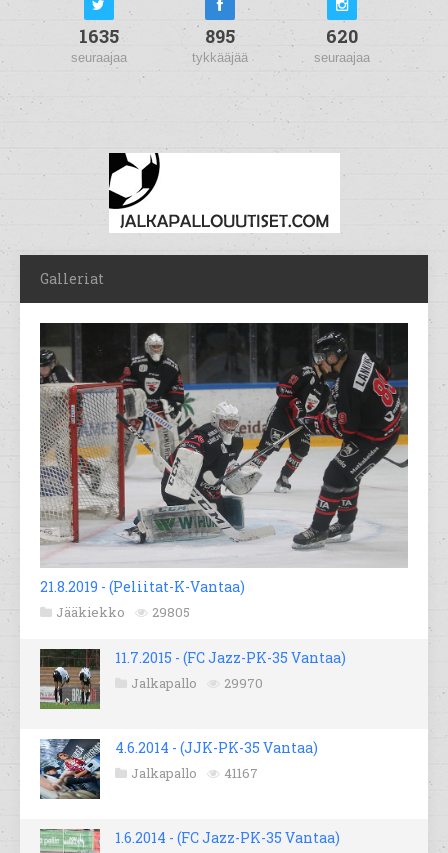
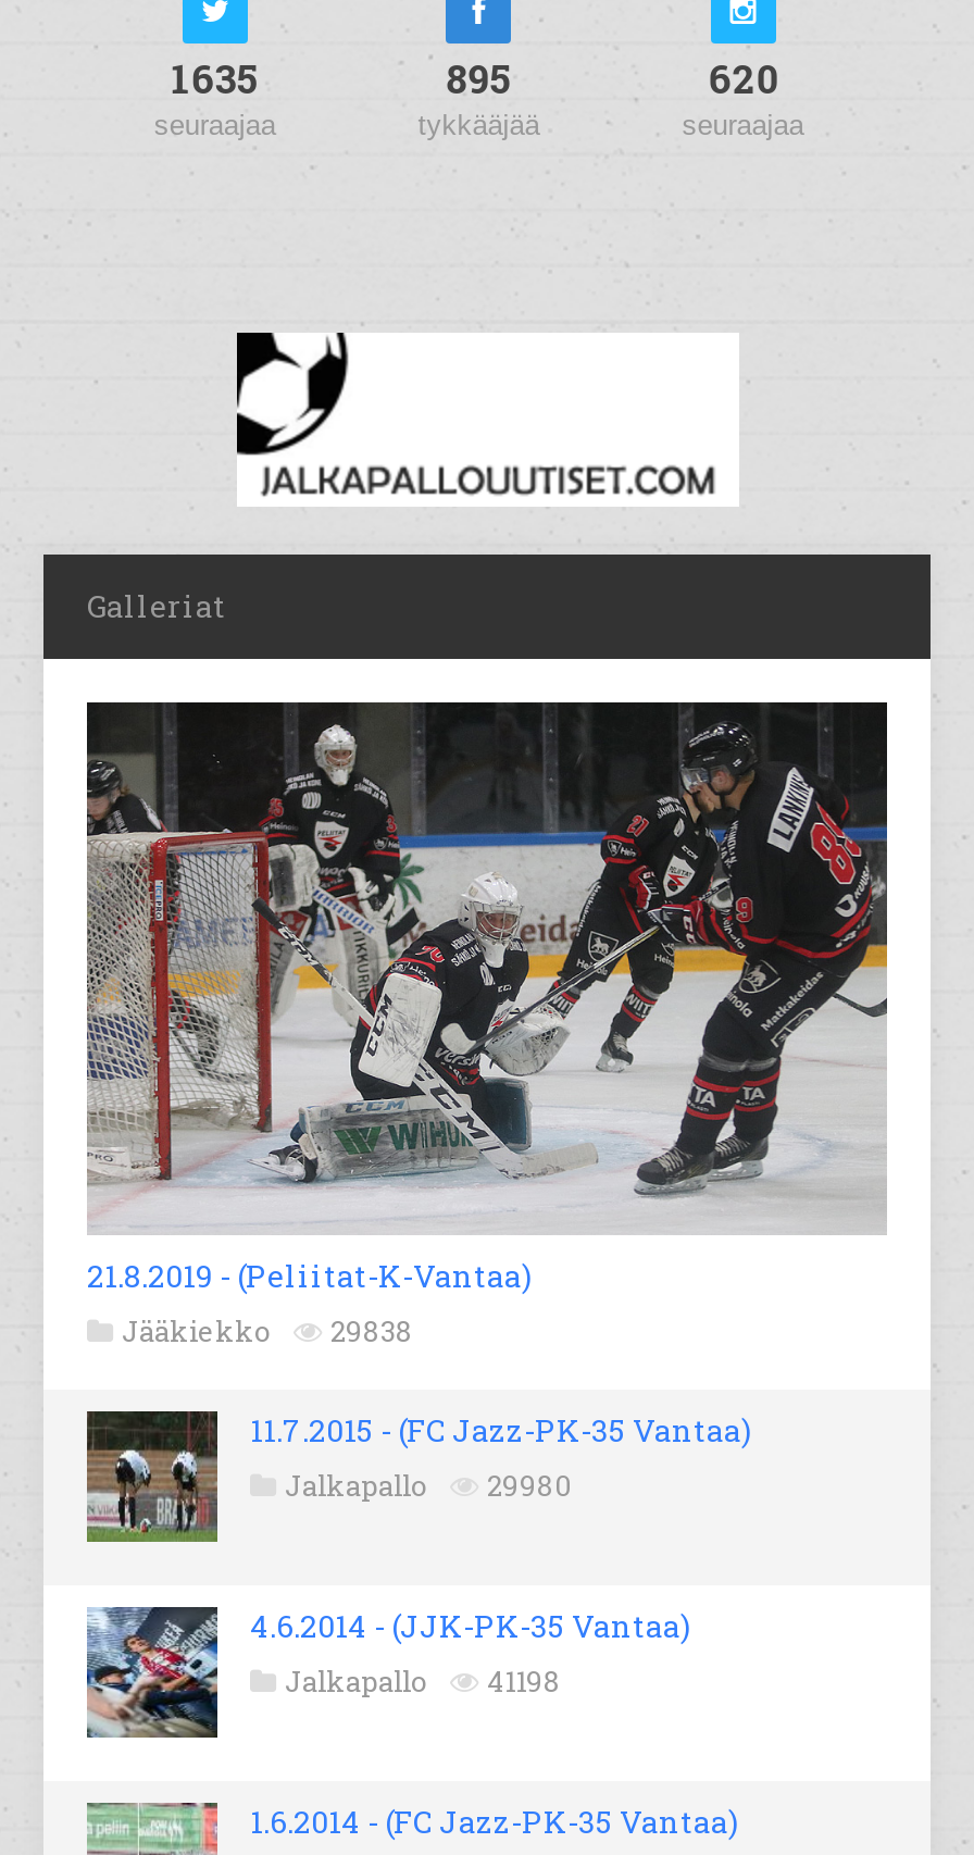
[56,603,190,621] Jääkiekko 29805 -> [122,1312,413,1351] Jääkiekko 29838
[131,674,263,692] Jalkapallo 29970 -> [285,1466,572,1506] Jalkapallo 29980
[131,764,258,782] Jalkapallo 41167 -> [285,1662,561,1701] Jalkapallo 41198

